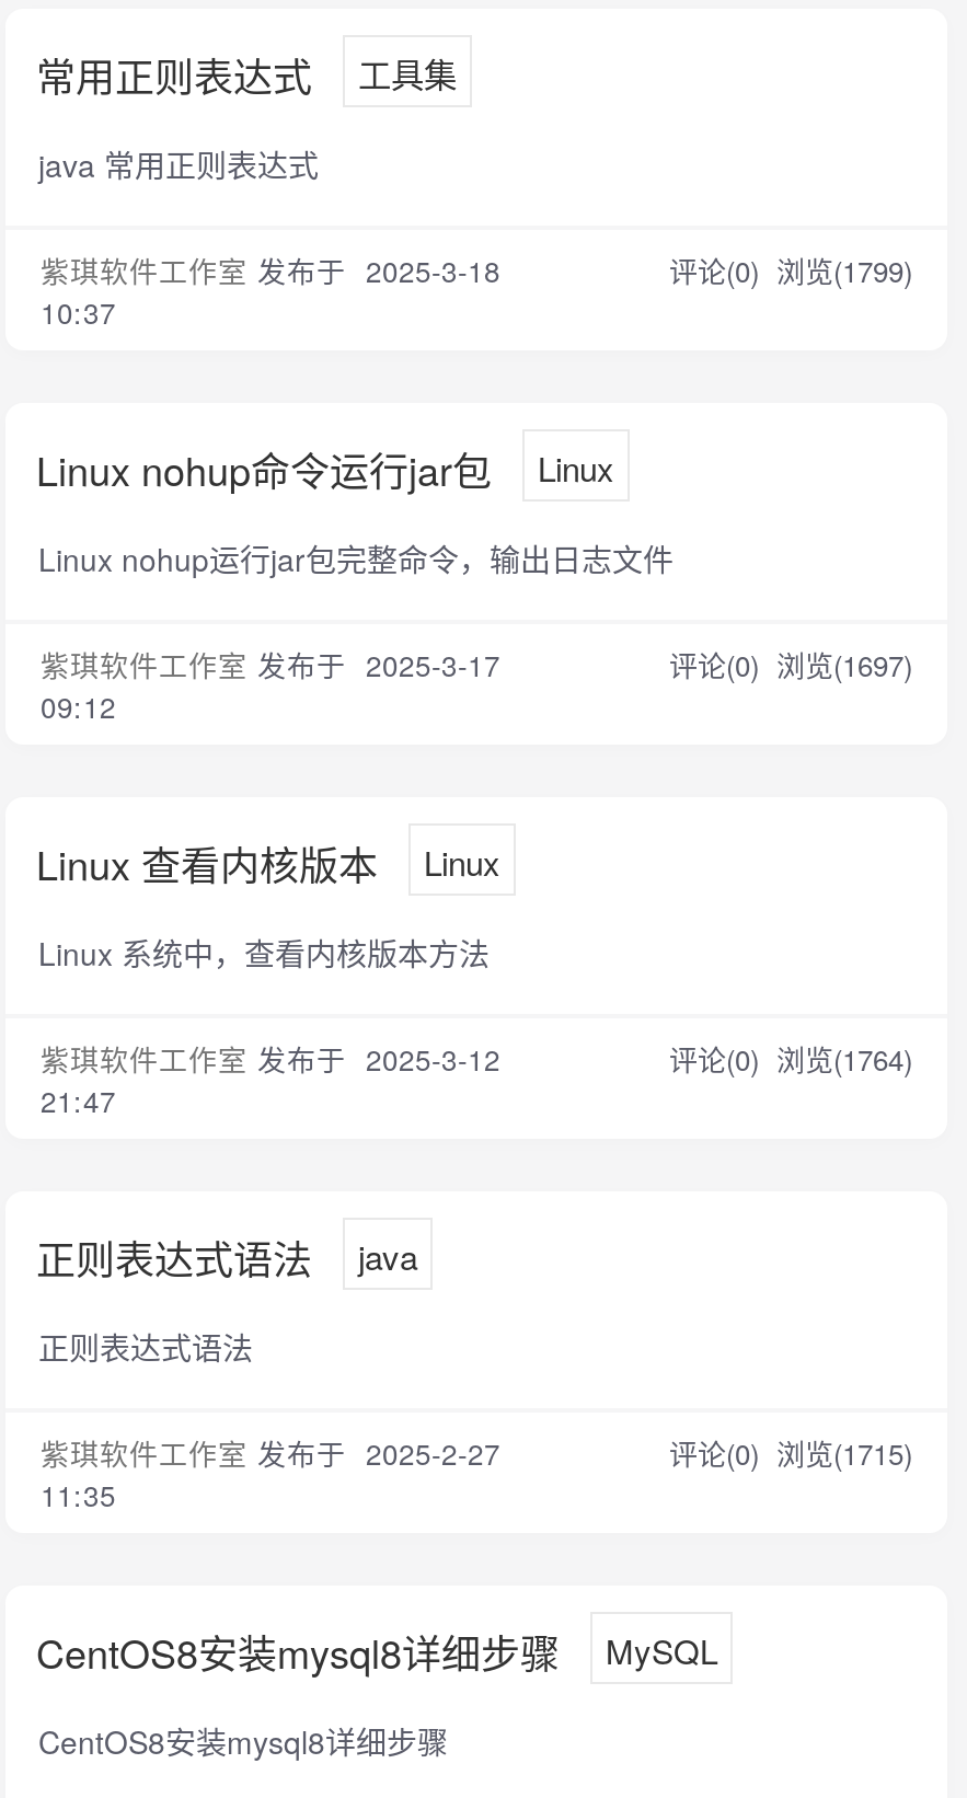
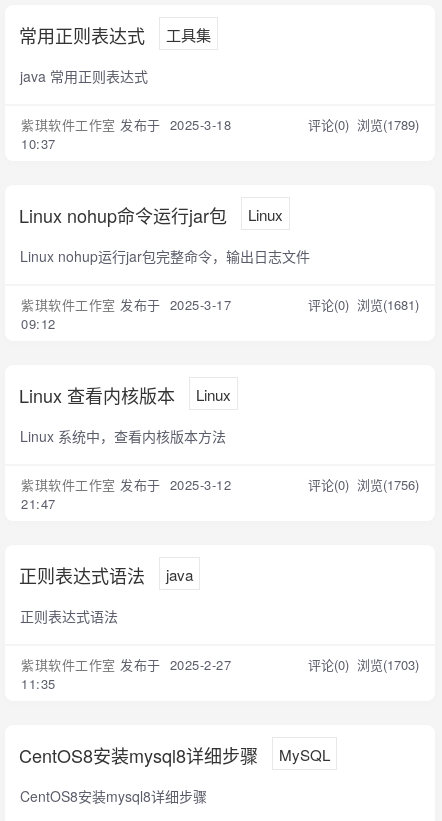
[669,249,912,290] 评论(0) 浏览(1799) -> [308,115,419,134] 评论(0) 浏览(1789)
[669,643,912,685] 评论(0) 浏览(1697) -> [308,295,419,314] 评论(0) 浏览(1681)
[669,1037,912,1079] 评论(0) 浏览(1764) -> [308,475,419,494] 评论(0) 浏览(1756)
[669,1431,912,1473] 评论(0) 浏览(1715) -> [308,655,419,674] 评论(0) 浏览(1703)

